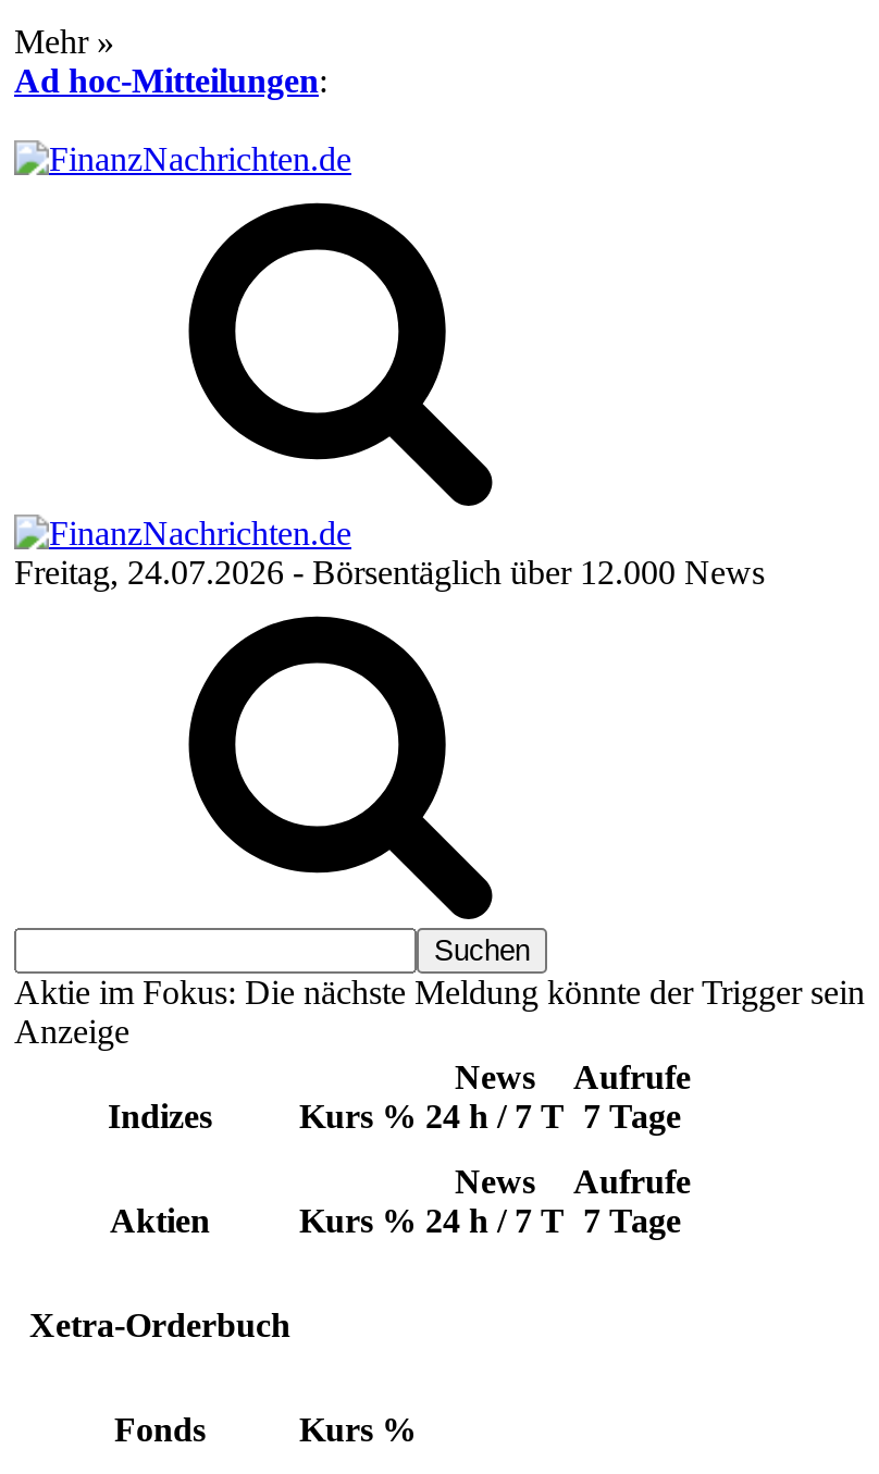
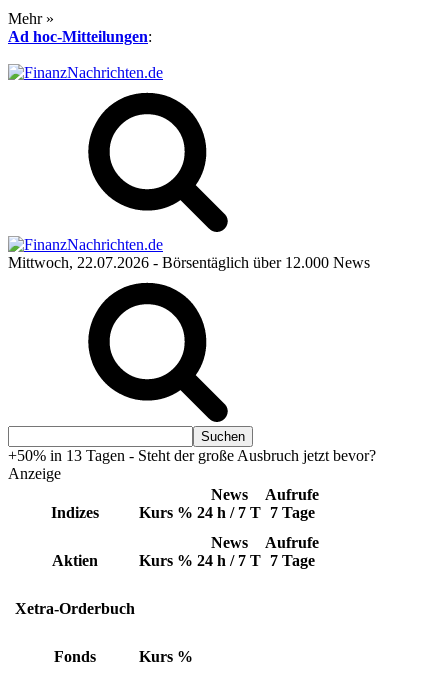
[14,554,765,591] Freitag, 24.07.2026 - Börsentäglich über 12.000 News -> [8,254,370,271] Mittwoch, 22.07.2026 - Börsentäglich über 12.000 News
[14,974,865,1011] Aktie im Fokus: Die nächste Meldung könnte der Trigger sein -> [8,447,376,464] +50% in 13 Tagen - Steht der große Ausbruch jetzt bevor?

